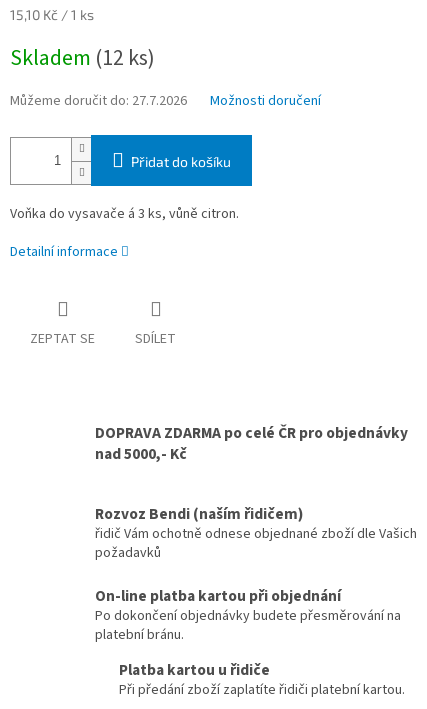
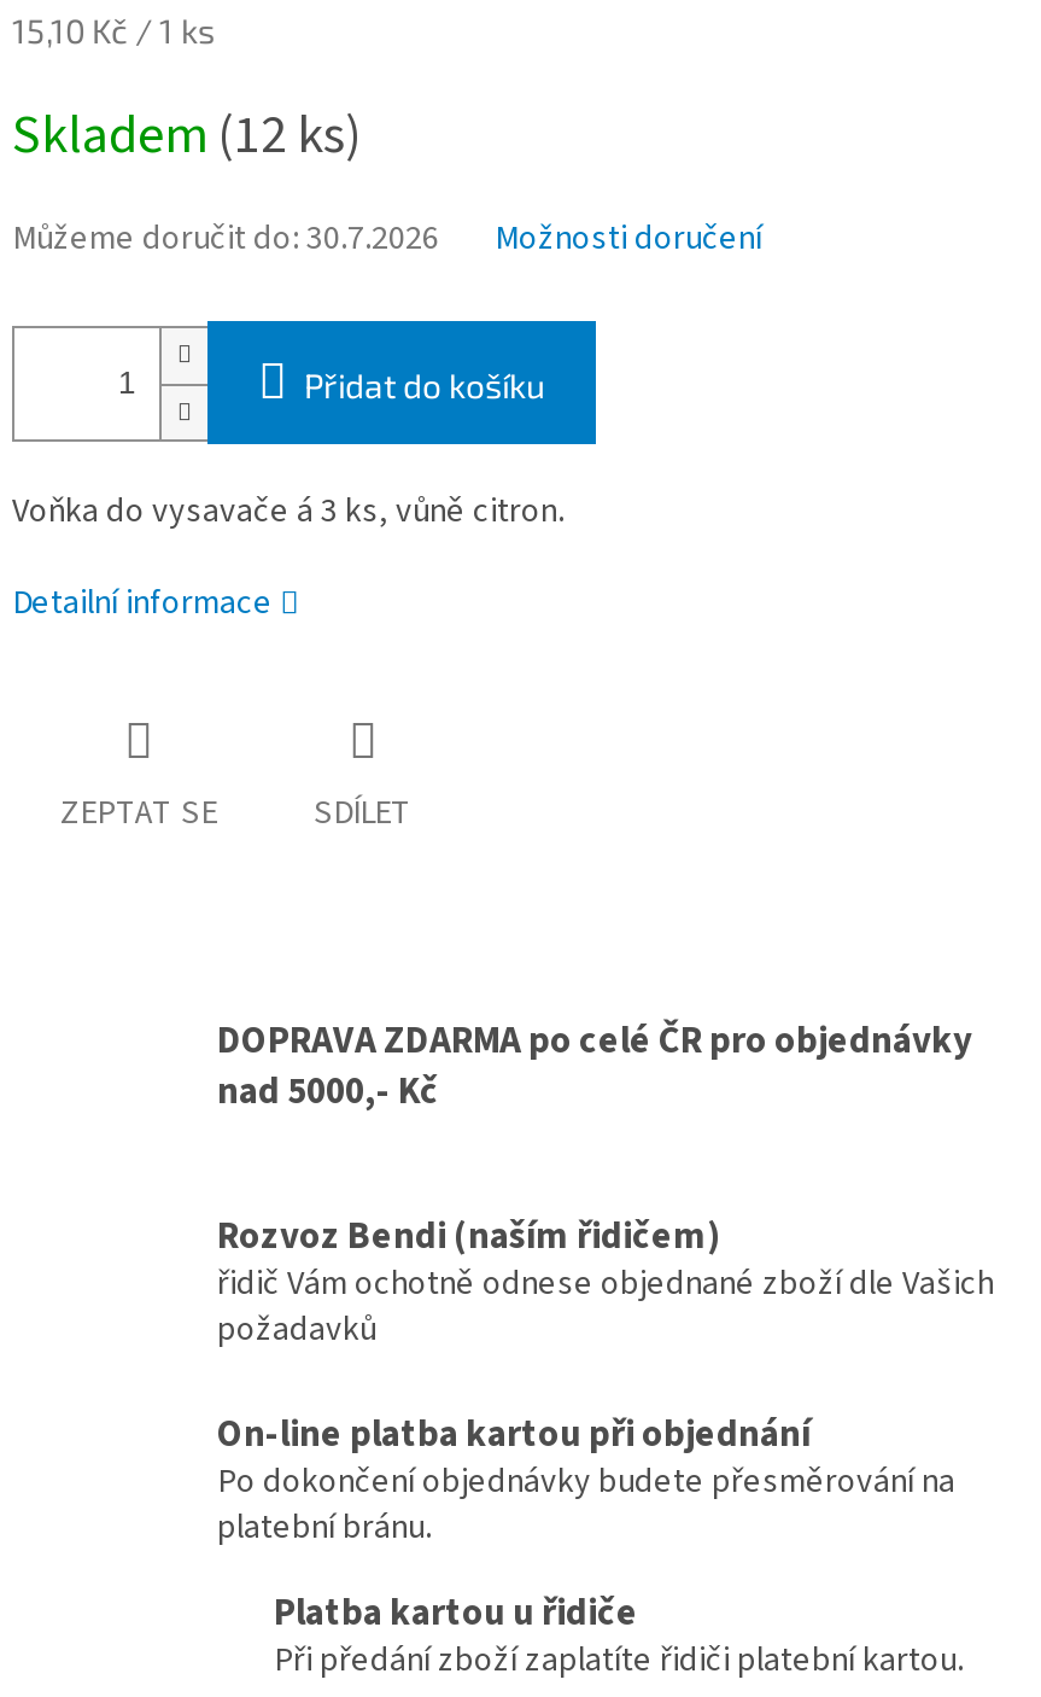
[10,91,187,111] Můžeme doručit do: 27.7.2026 -> [12,216,439,264] Můžeme doručit do: 30.7.2026

